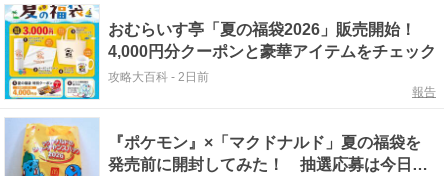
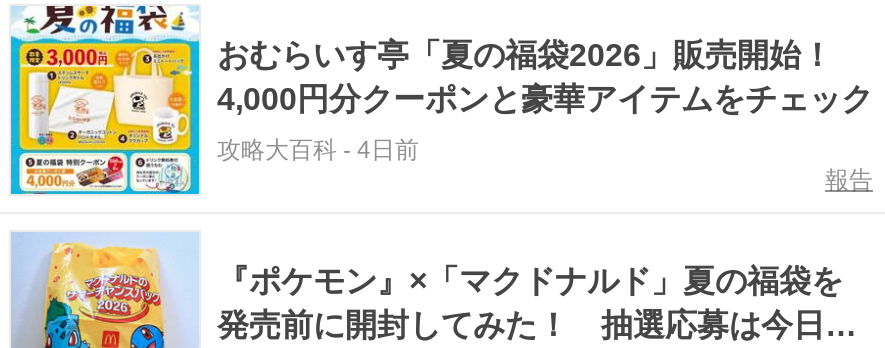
[108,70,209,84] 攻略大百科- 2日前 -> [217,136,419,164] 攻略大百科- 4日前

